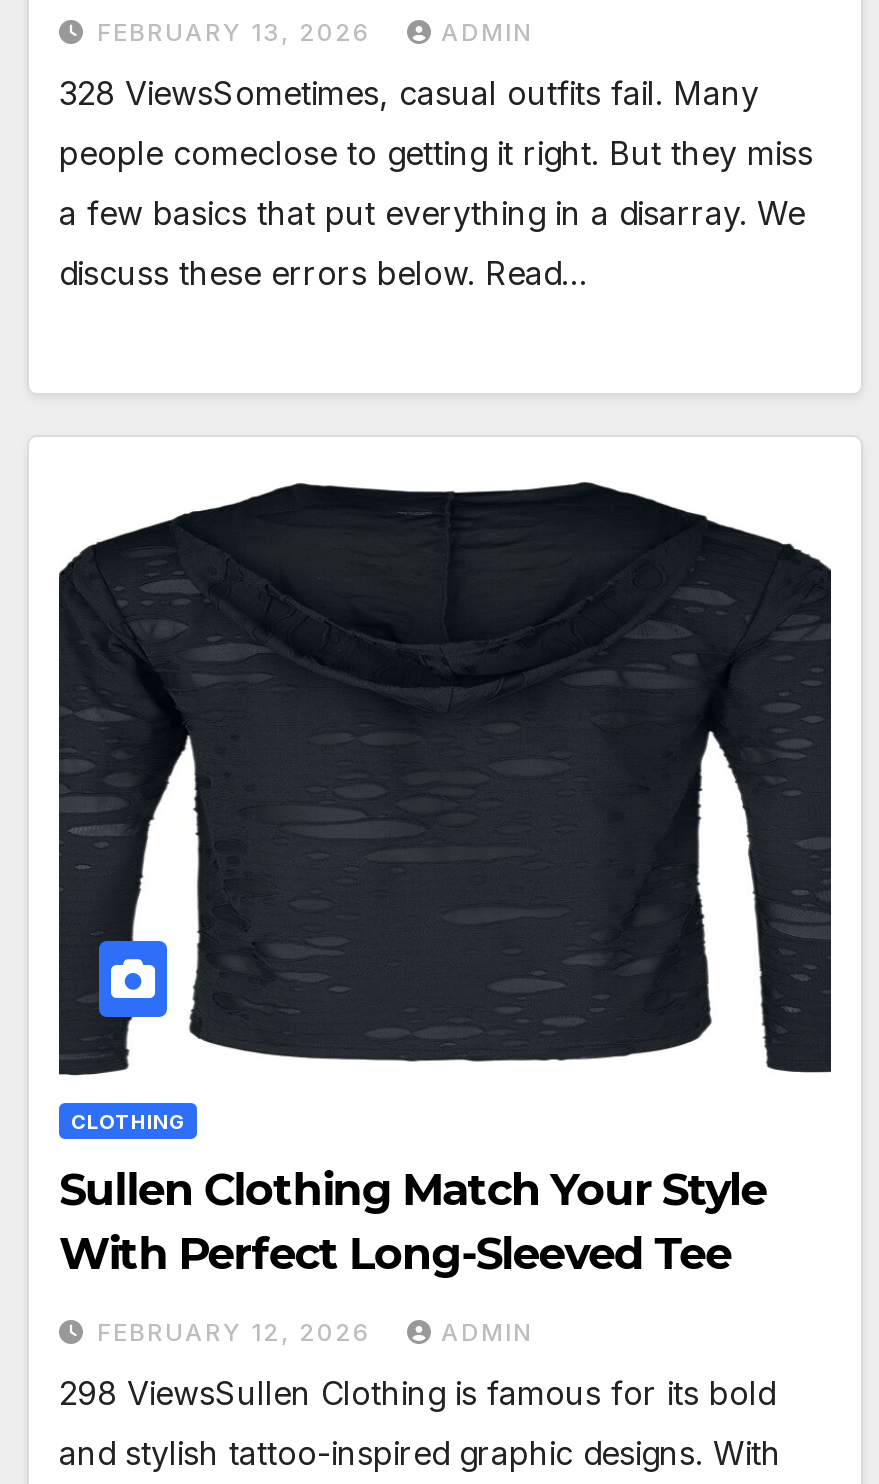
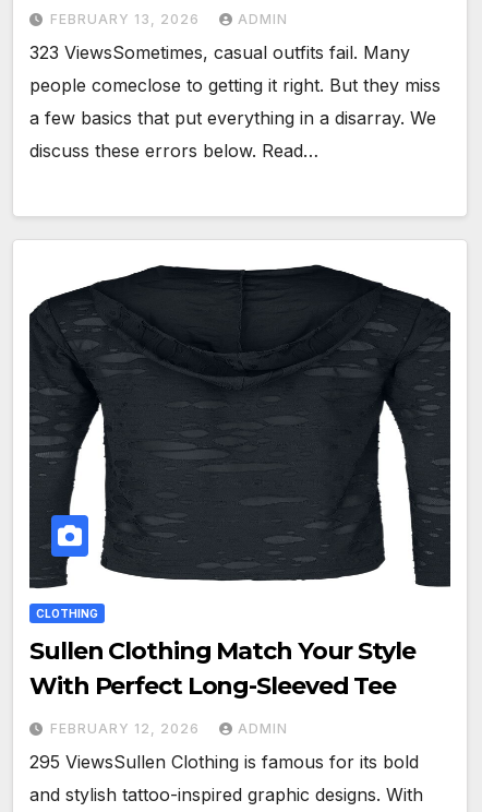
[59,72,759,112] 328 ViewsSometimes, casual outfits fail. Many -> [29,41,410,63] 323 ViewsSometimes, casual outfits fail. Many
[59,1373,775,1413] 298 ViewsSullen Clothing is famous for its bold -> [29,751,419,773] 295 ViewsSullen Clothing is famous for its bold

